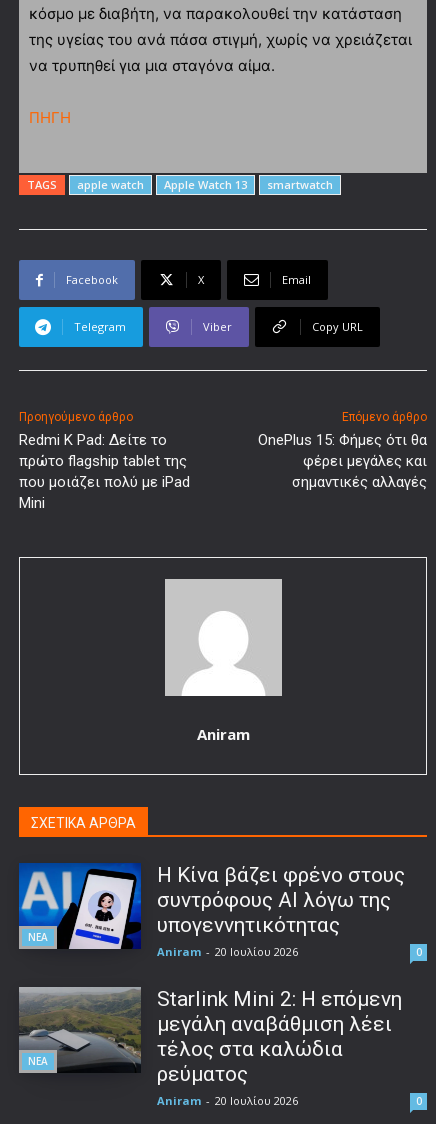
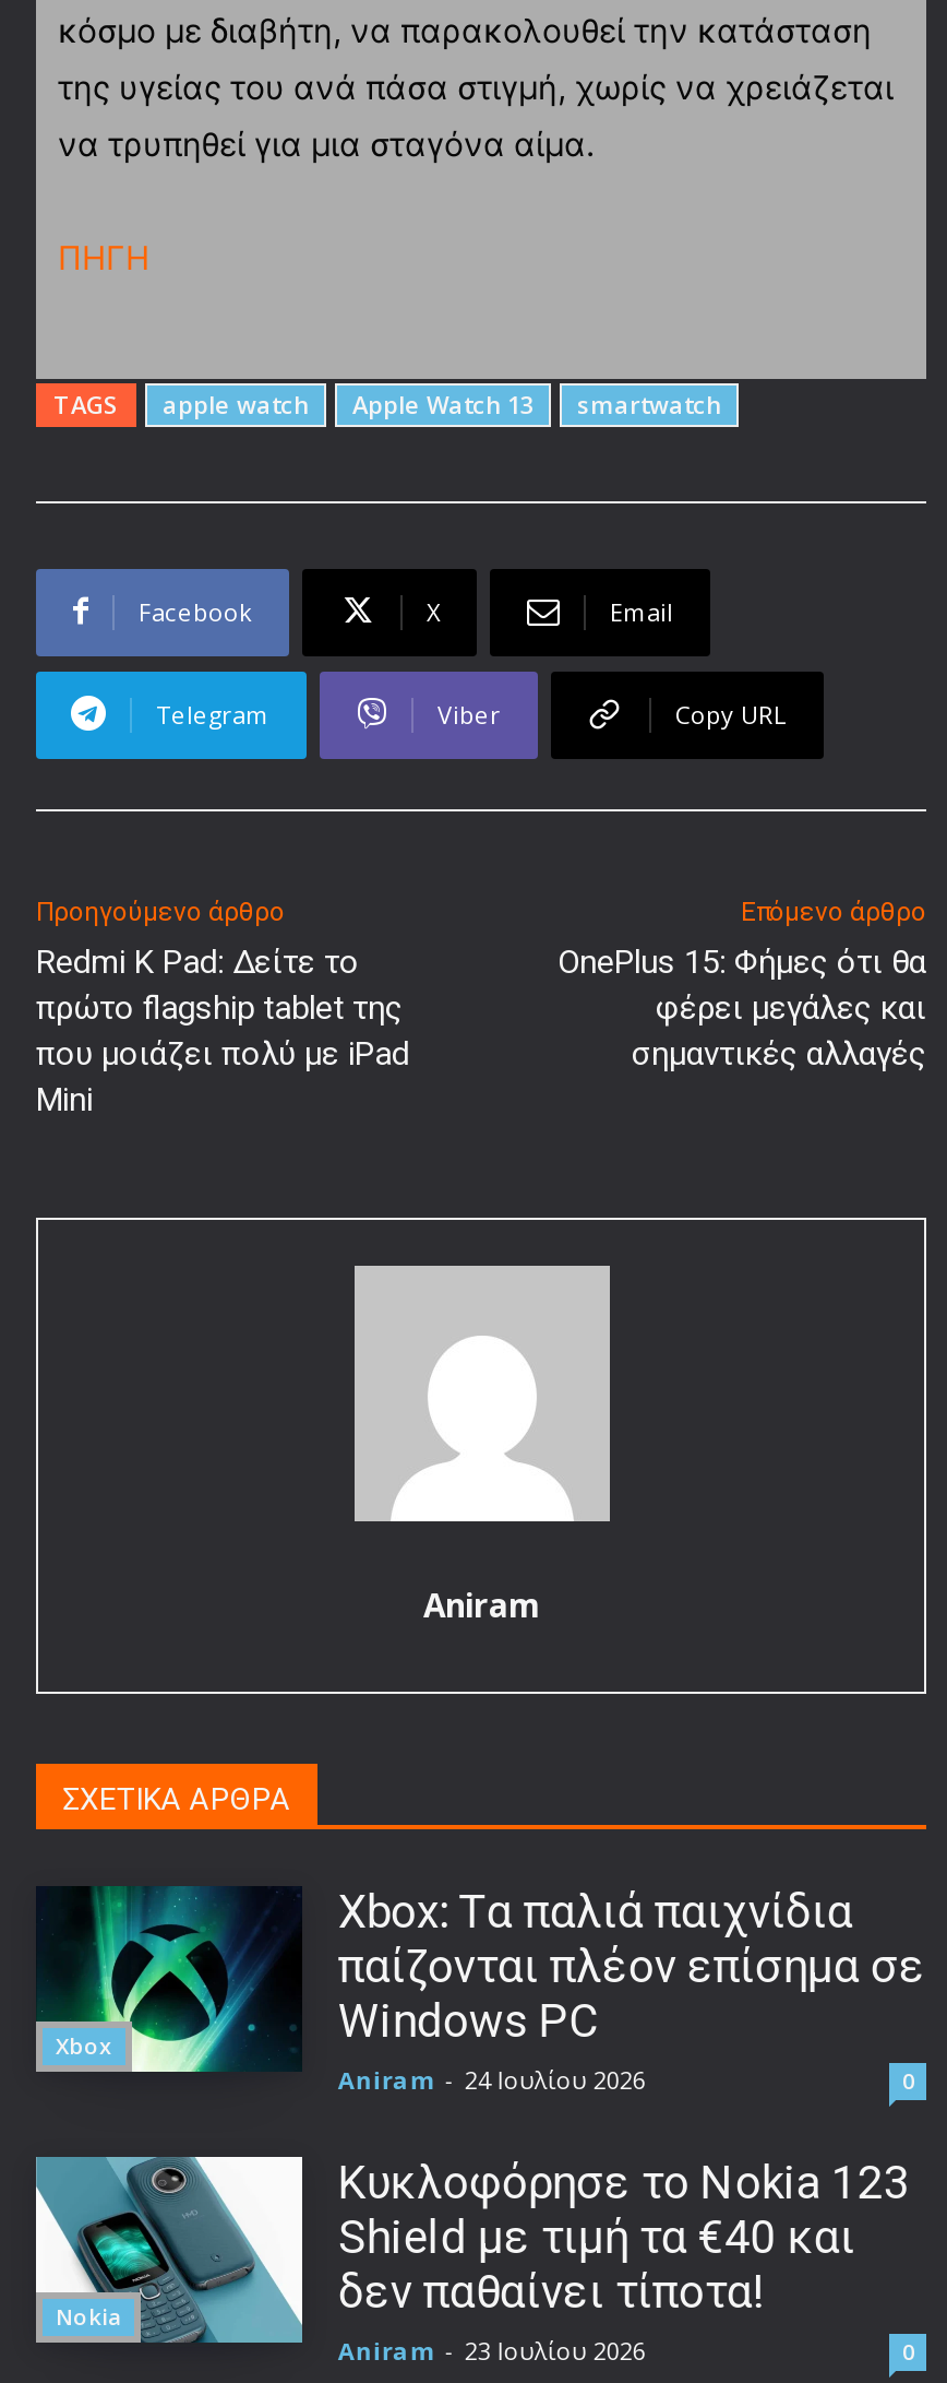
[18,862,142,950] [image] | ΝΕΑ -> [36,1885,302,2073] [image] | Xbox
[157,863,405,959] Η Κίνα βάζει φρένο στους | συντρόφους AI λόγω της | υπογεννητικότητας | Aniram - 20 Ιουλίου 2026 -> [338,1885,925,2095] Xbox: Τα παλιά παιχνίδια | παίζονται πλέον επίσημα σε | Windows PC | Aniram - 24 Ιουλίου 2026
[19,987,141,1073] [image] | ΝΕΑ -> [36,2156,304,2344] [image] | Nokia
[157,987,402,1108] Starlink Mini 2: Η επόμενη | μεγάλη αναβάθμιση λέει | τέλος στα καλώδια | ρεύματος | Aniram - 20 Ιουλίου 2026 -> [338,2156,910,2366] Κυκλοφόρησε το Nokia 123 | Shield με τιμή τα €40 και | δεν παθαίνει τίποτα! | Aniram - 23 Ιουλίου 2026

